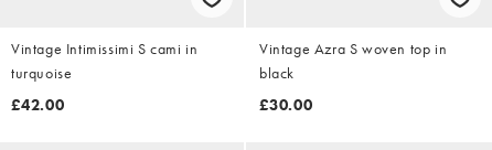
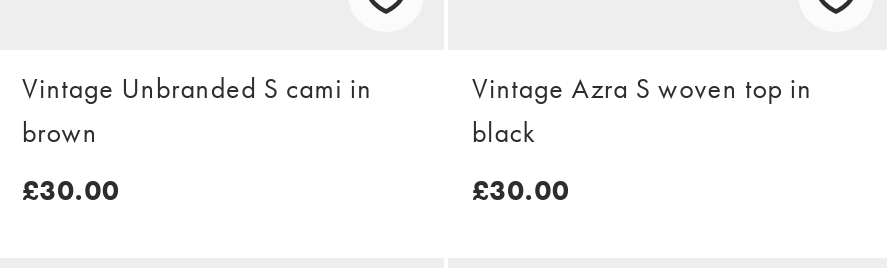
[11,39,198,83] Vintage Intimissimi S cami in | turquoise -> [22,70,372,150] Vintage Unbranded S cami in | brown
[11,95,65,115] £42.00 -> [22,172,120,208] £30.00

